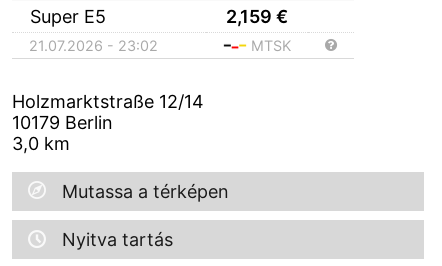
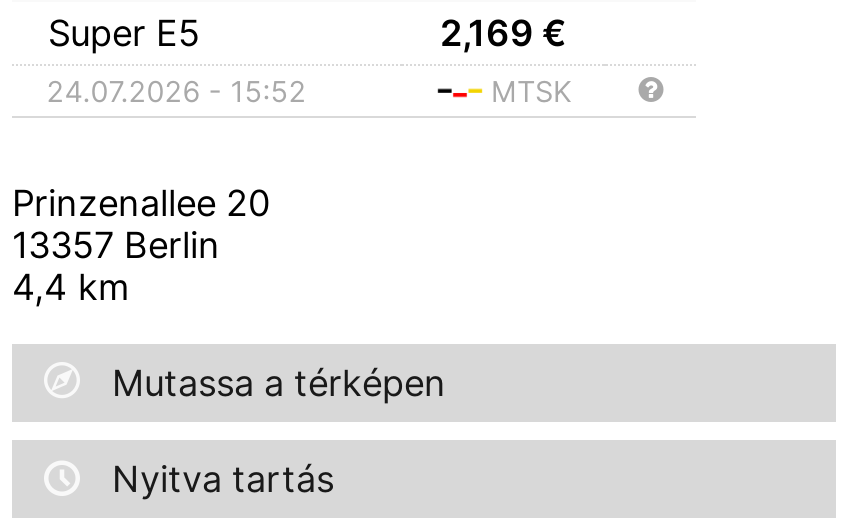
[226,6,288,27] 2,159 € -> [440,12,566,54] 2,169 €
[29,37,158,54] 21.07.2026 - 23:02 -> [47,74,307,108] 24.07.2026 - 15:52
[12,91,204,154] Holzmarktstraße 12/14 | 10179 Berlin | 3,0 km -> [12,182,270,308] Prinzenallee 20 | 13357 Berlin | 4,4 km

